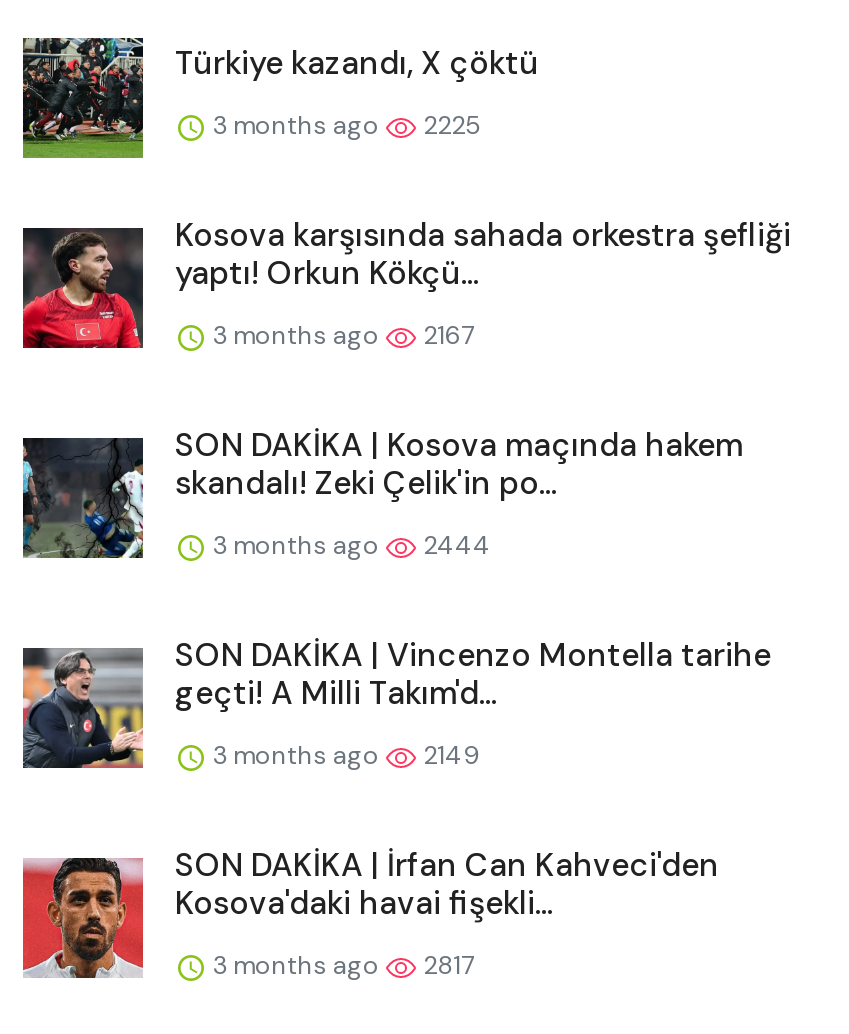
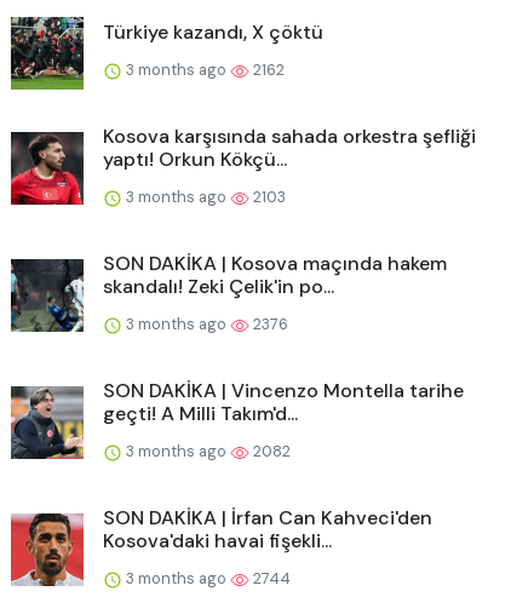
[207,108,481,142] 3 months ago 2225 -> [122,59,285,80] 3 months ago 2162
[207,318,475,352] 3 months ago 2167 -> [122,186,286,207] 3 months ago 2103
[207,528,491,562] 3 months ago 2444 -> [122,313,288,334] 3 months ago 2376
[207,738,479,772] 3 months ago 2149 -> [122,441,291,461] 3 months ago 2082
[207,948,475,982] 3 months ago 2817 -> [122,568,291,588] 3 months ago 2744

